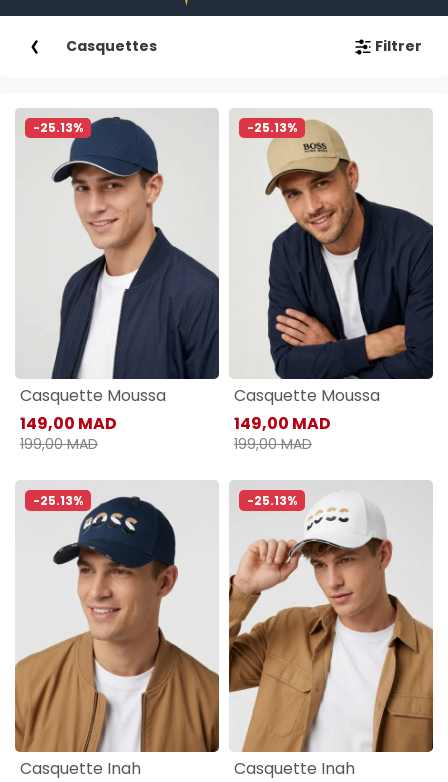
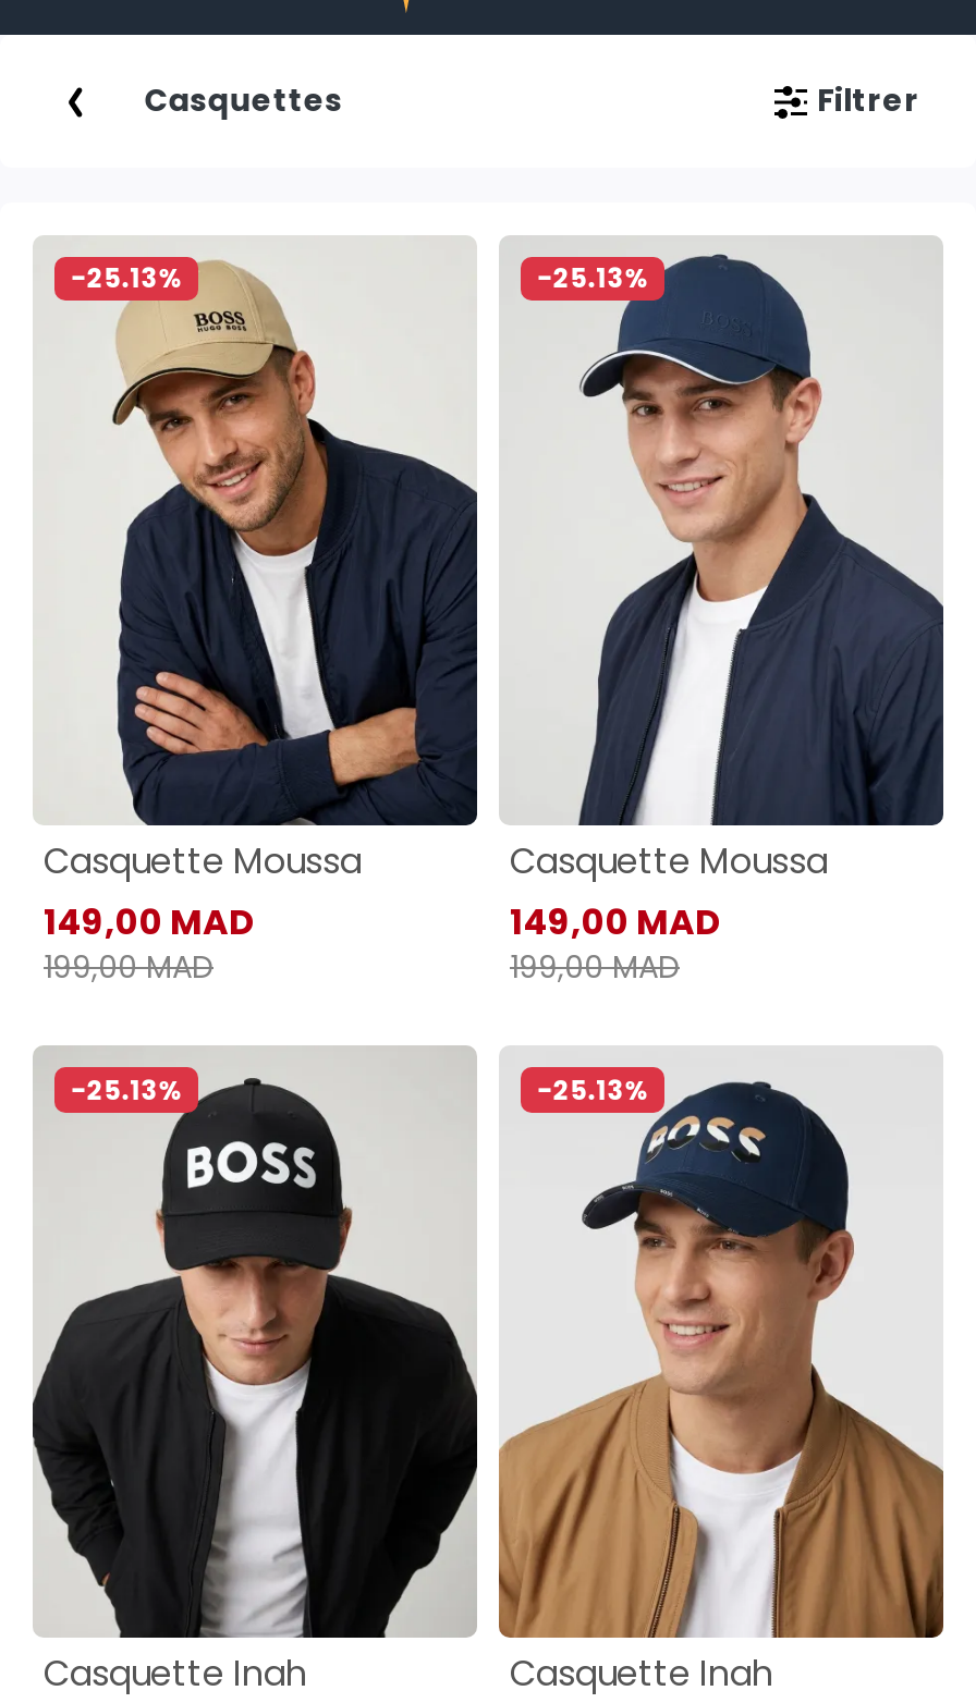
[51,116,219,380] [image] -> [111,255,479,828] [image]
[265,117,434,380] [image] -> [577,253,943,828] [image]
[14,495,219,753] [image] -> [30,1076,479,1640] [image]
[228,497,434,752] [image] -> [497,1080,943,1640] [image]

